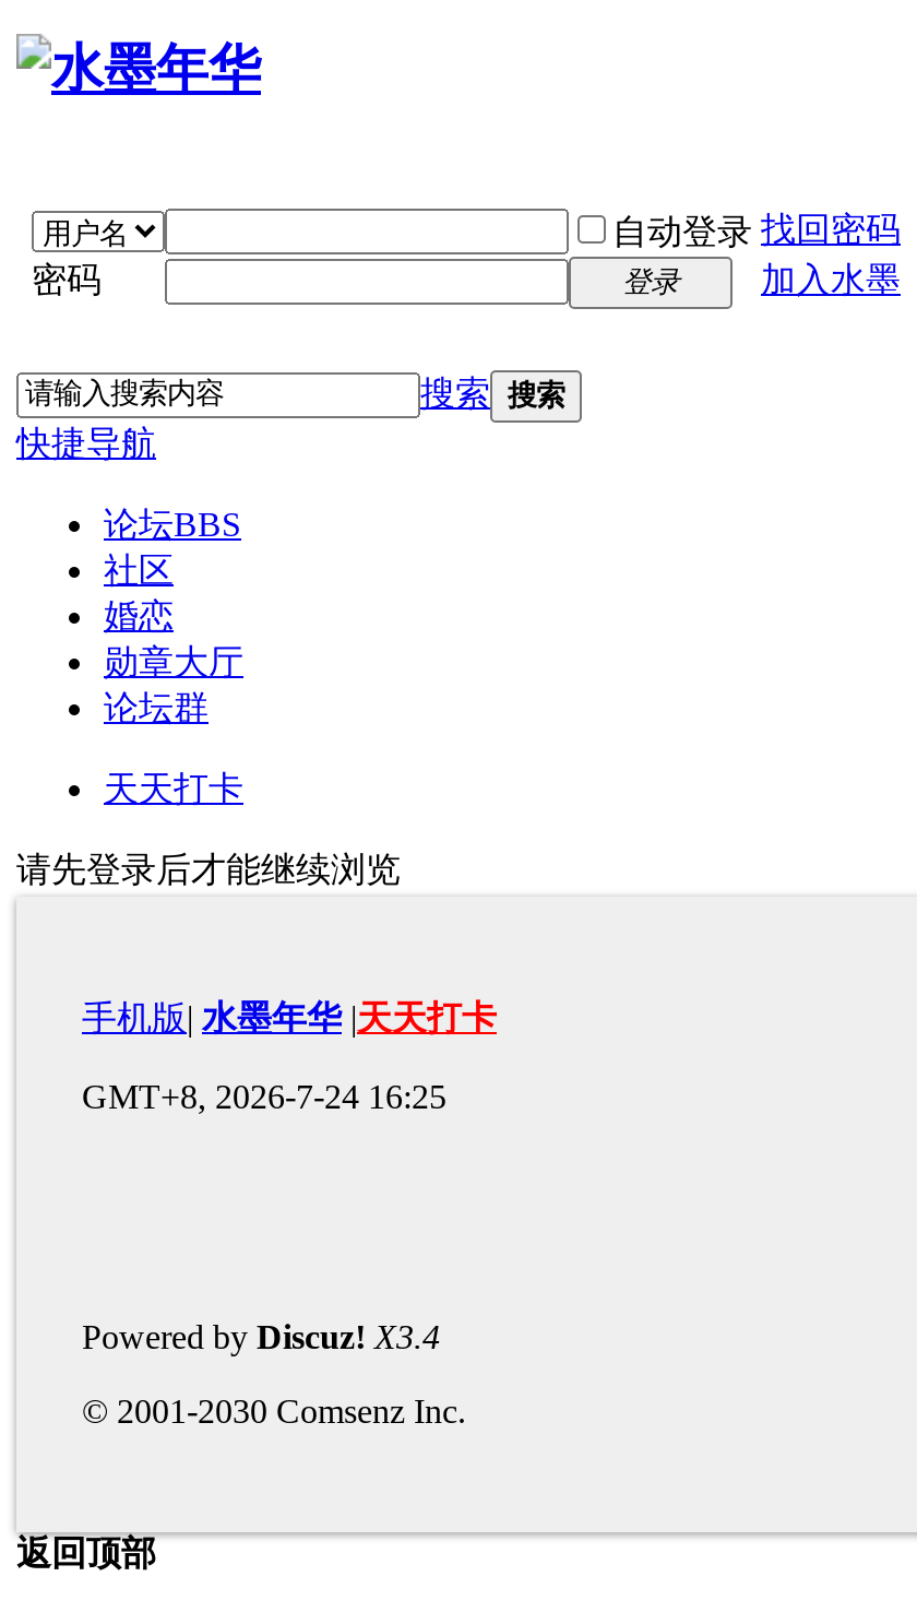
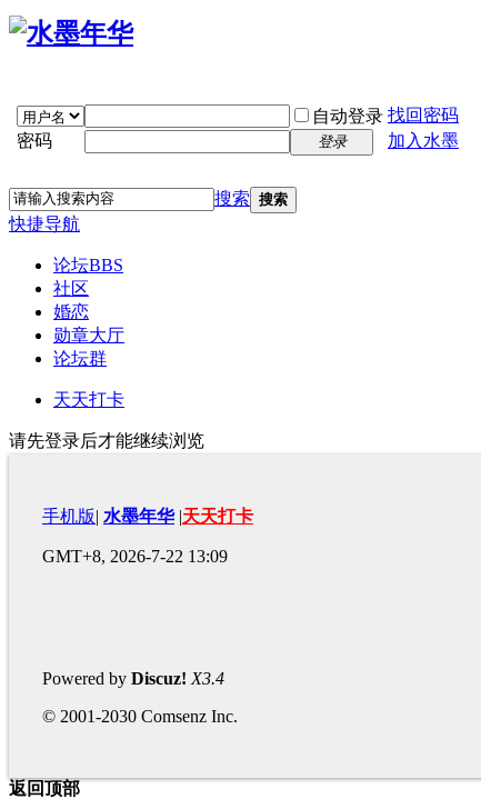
[82,1077,446,1115] GMT+8, 2026-7-24 16:25 -> [42,547,228,565] GMT+8, 2026-7-22 13:09

